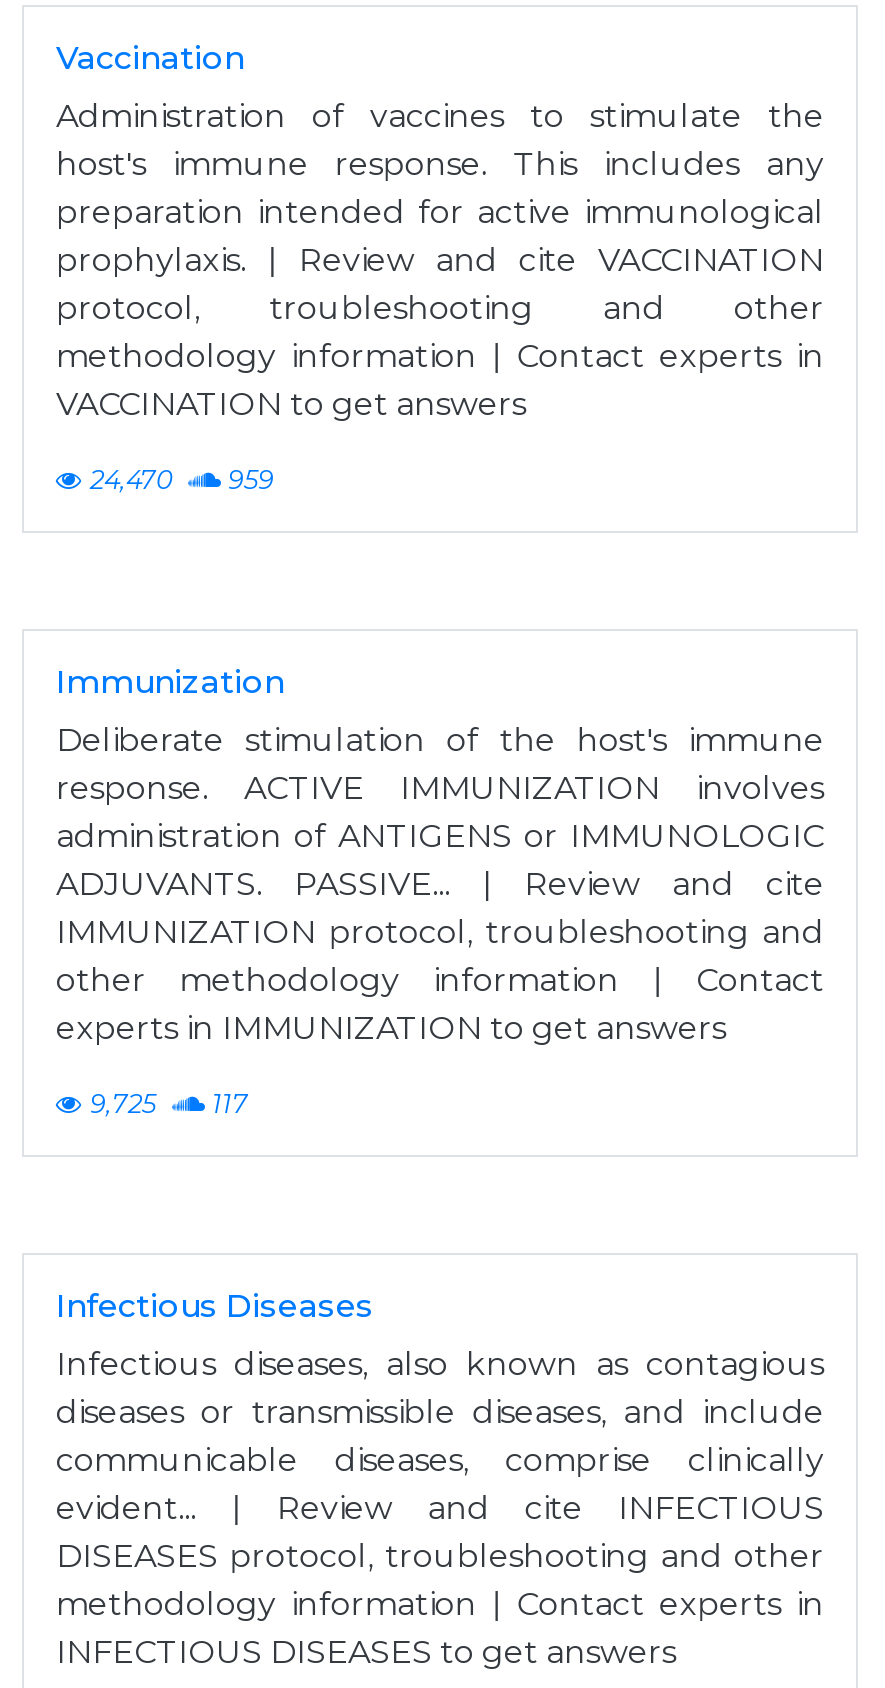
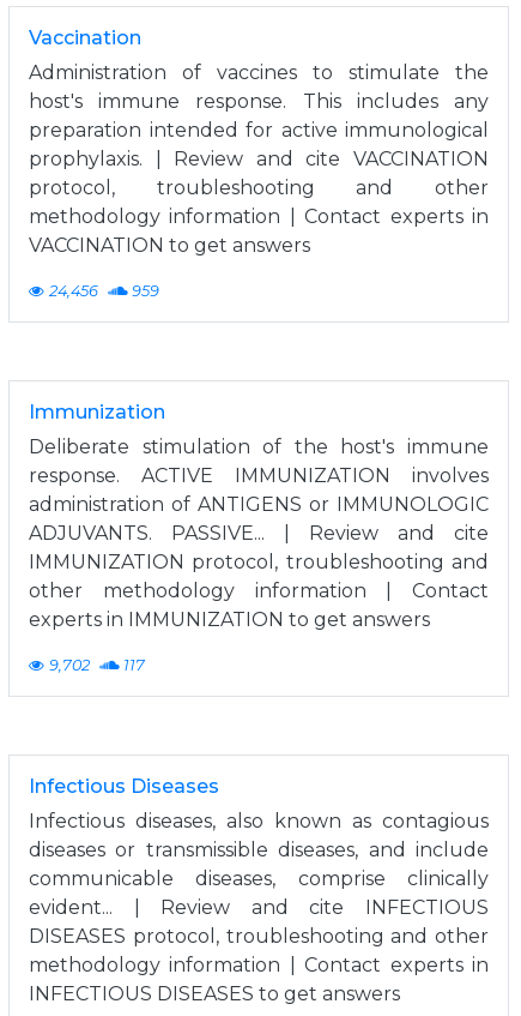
[90,464,274,494] 24,470 959 -> [49,282,159,300] 24,456 959
[90,1088,248,1118] 9,725 117 -> [49,656,145,674] 9,702 117

